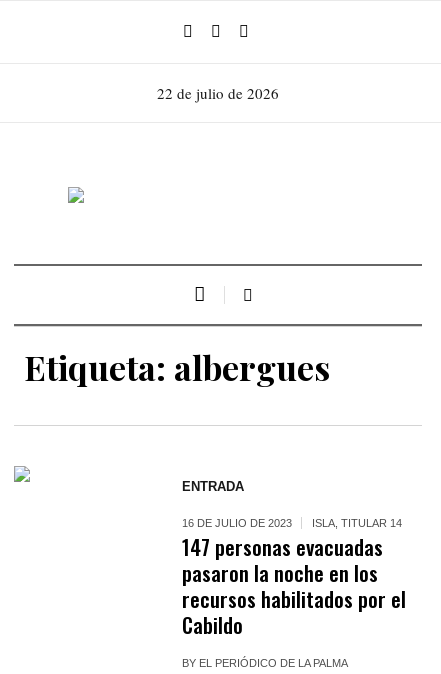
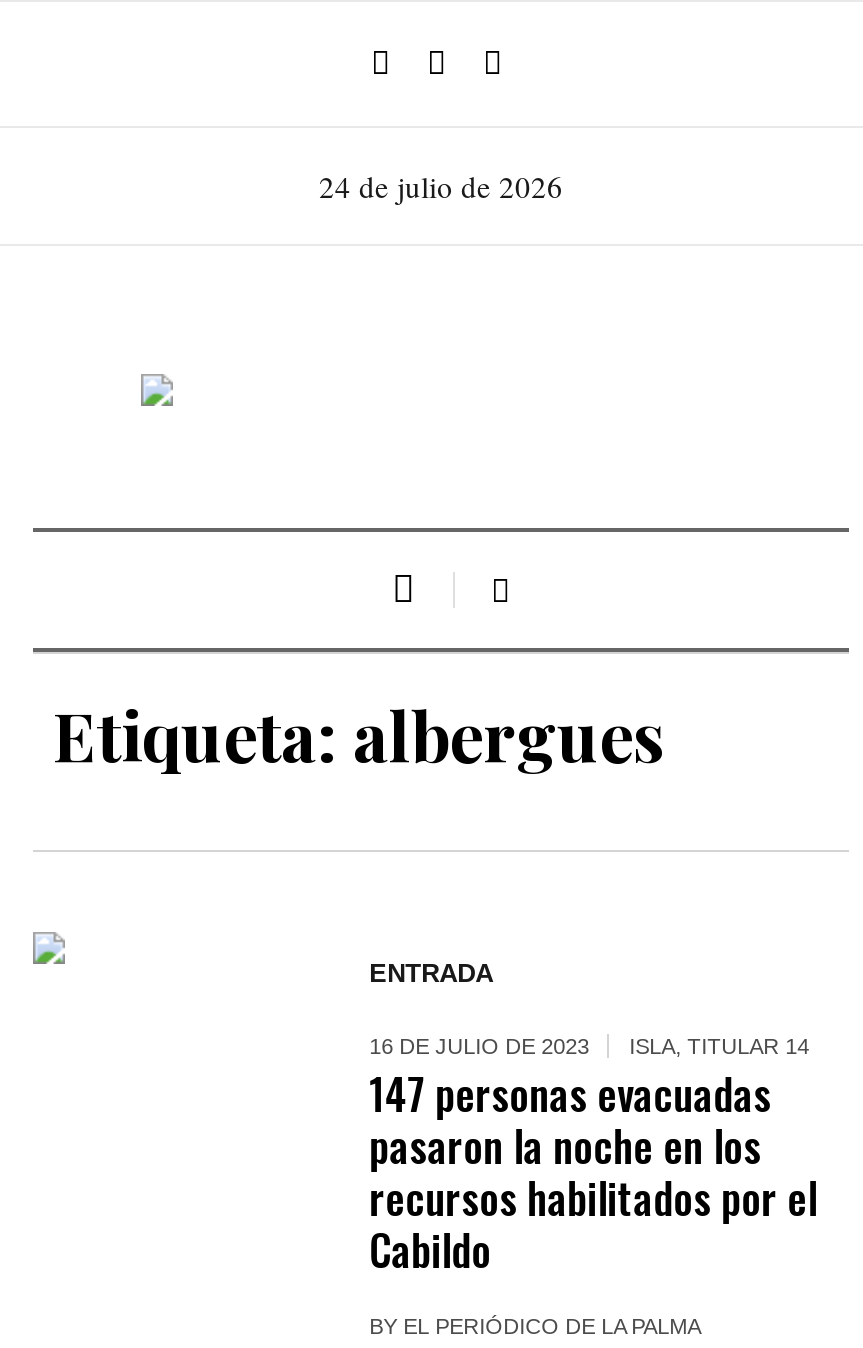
[157,83,279,103] 22 de julio de 2026 -> [319,166,563,206] 24 de julio de 2026

